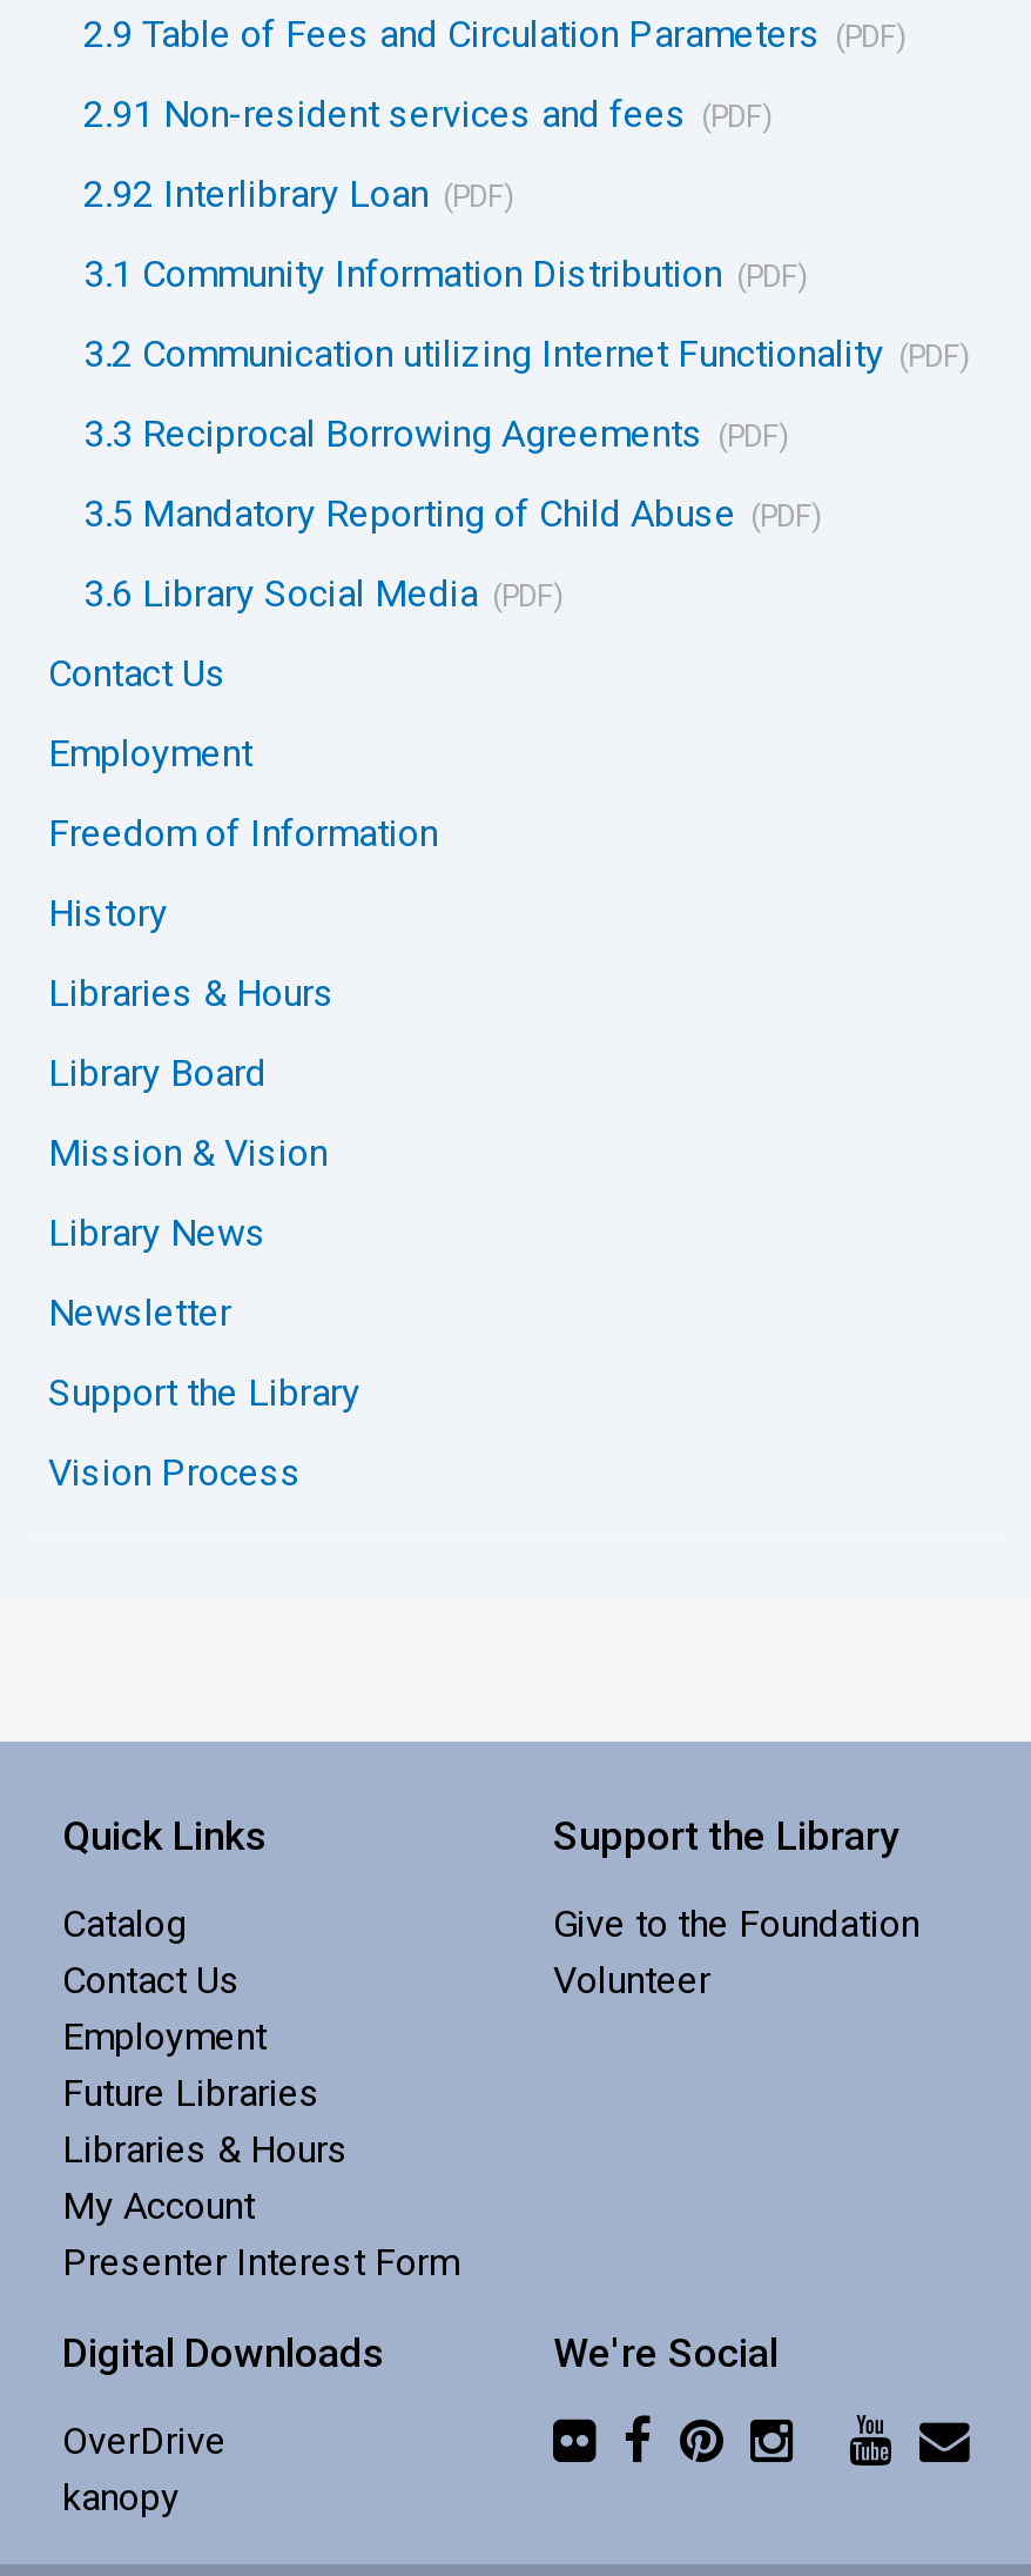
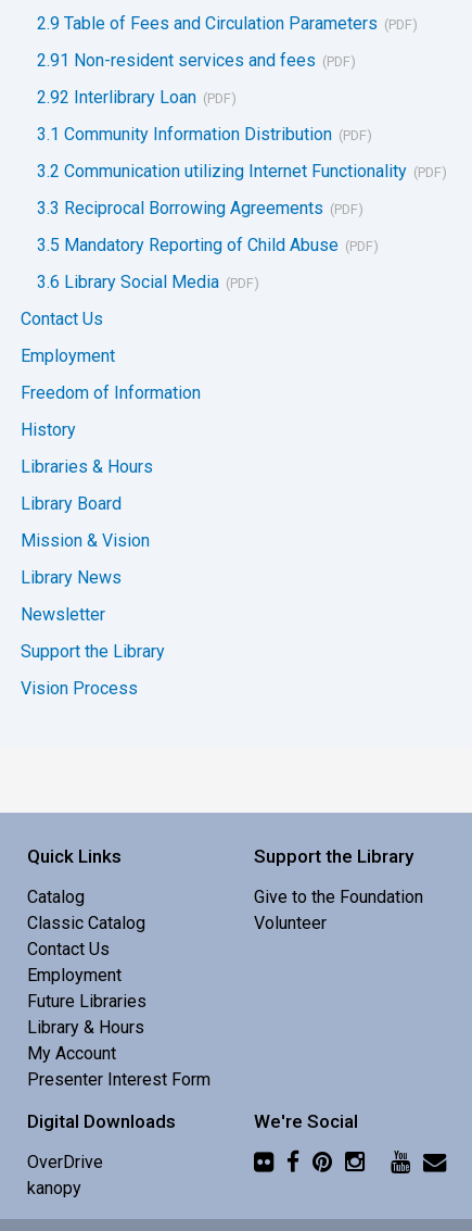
none -> [27,912,145,933] Classic Catalog
[62,2126,349,2171] Libraries & Hours -> [27,1017,144,1037] Library & Hours

